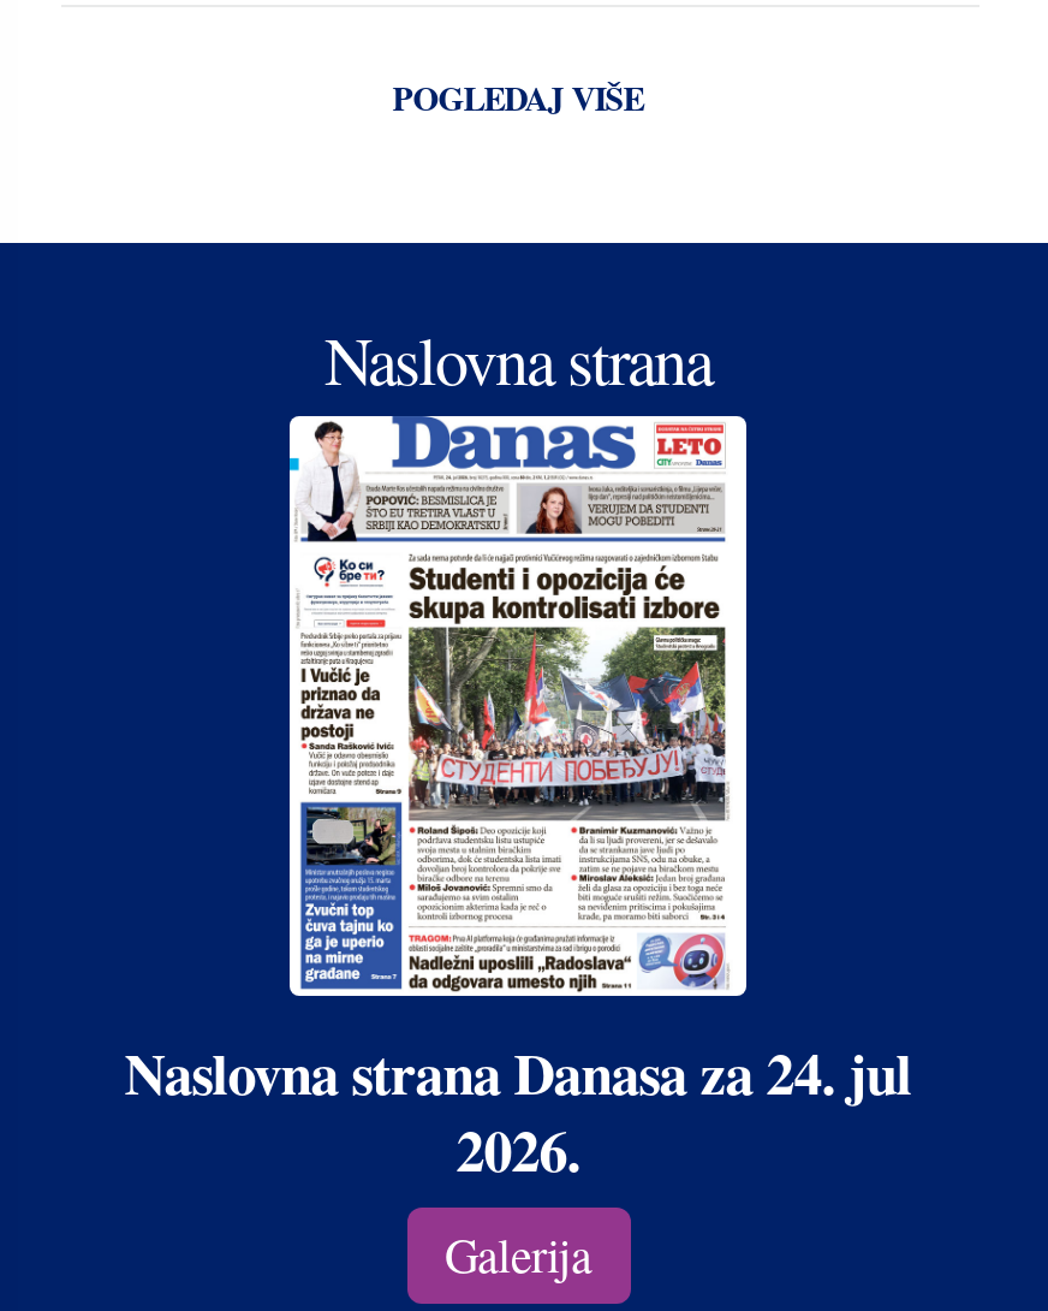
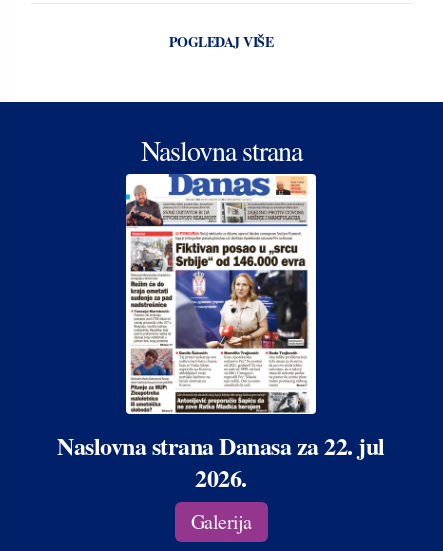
[124,421,912,1115] [image] | Naslovna strana Danasa za 24. jul -> [57,175,385,463] [image] | Naslovna strana Danasa za 22. jul

